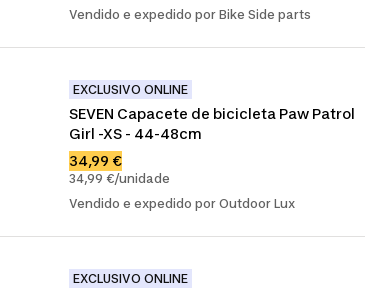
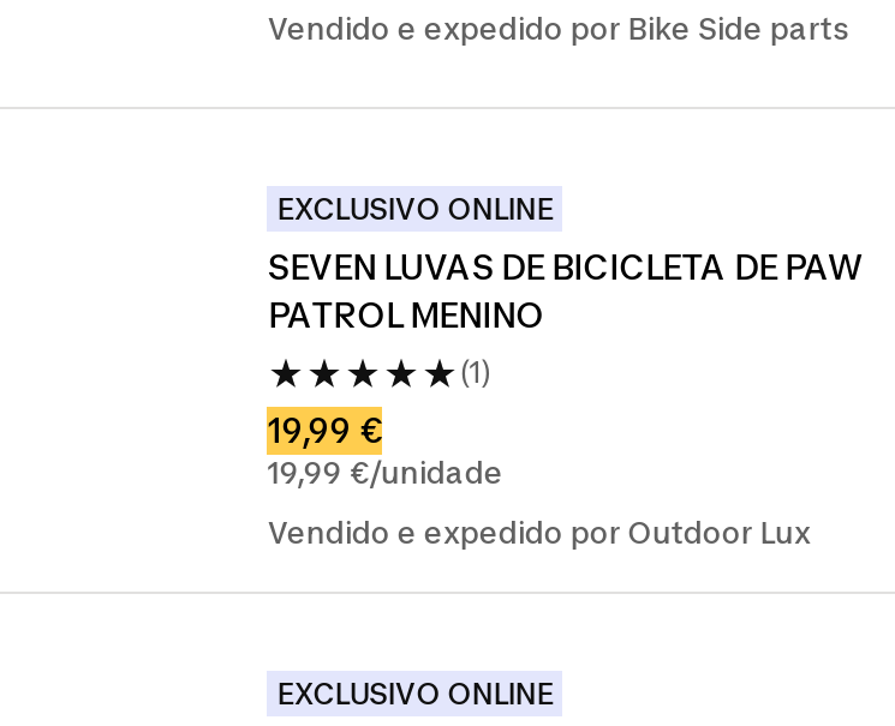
[69,105,355,186] SEVEN Capacete de bicicleta Paw Patrol | Girl -XS - 44-48cm | 34,99 € | 34,99 €/unidade -> [267,246,863,491] SEVEN LUVAS DE BICICLETA DE PAW | PATROL MENINO | (1) | 19,99 € | 19,99 €/unidade

